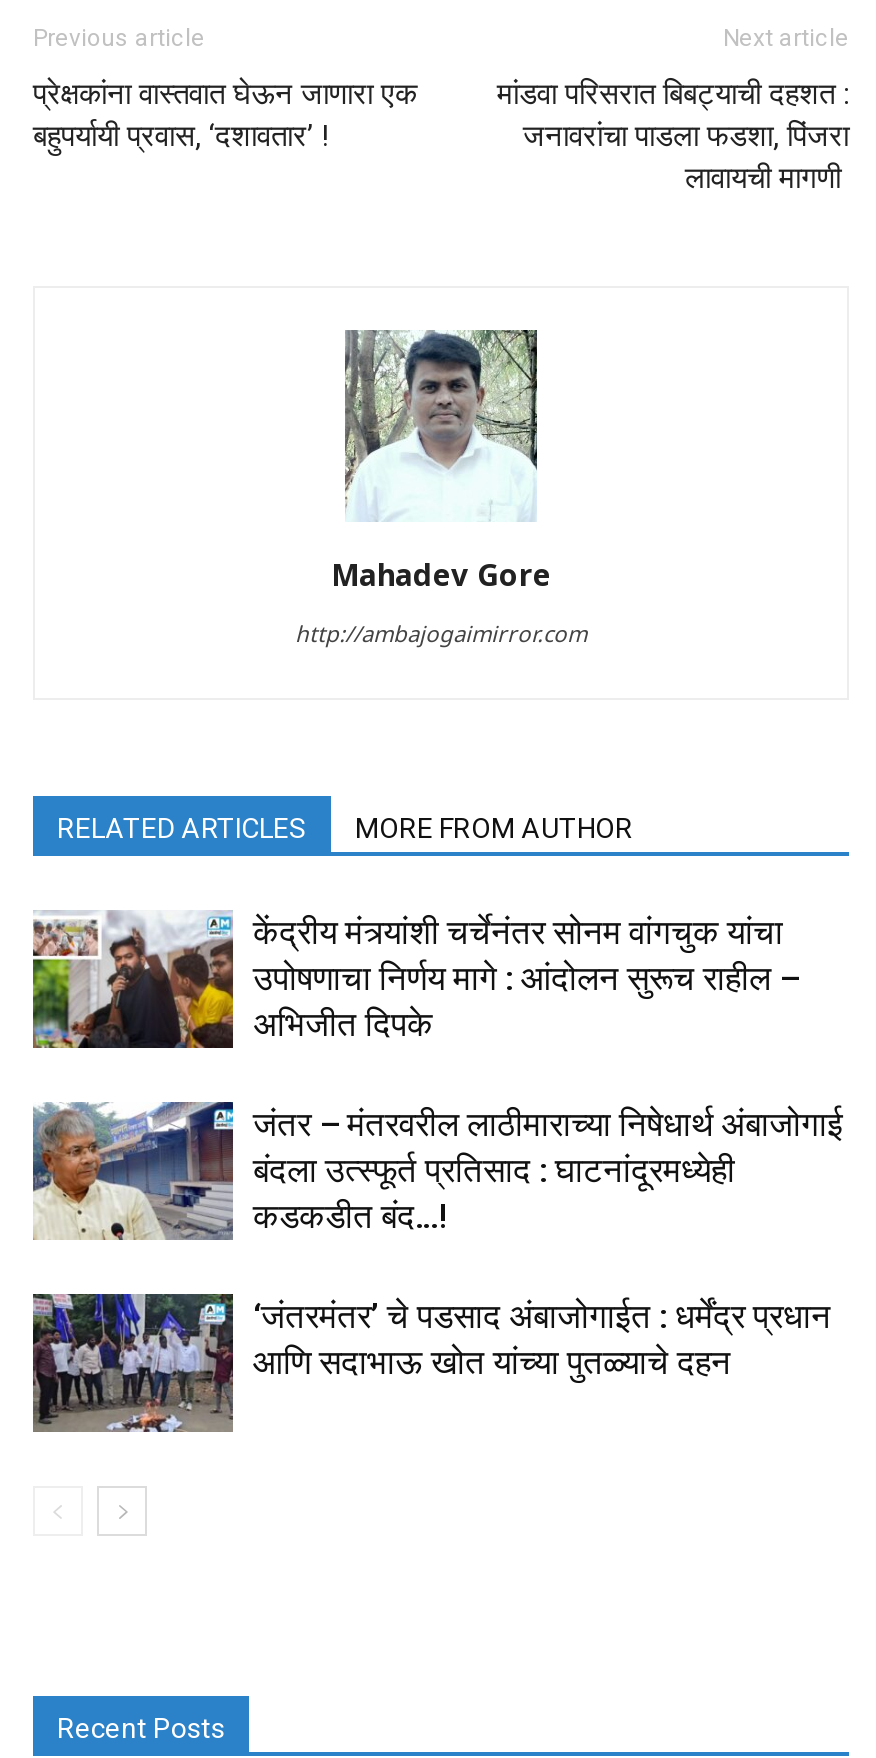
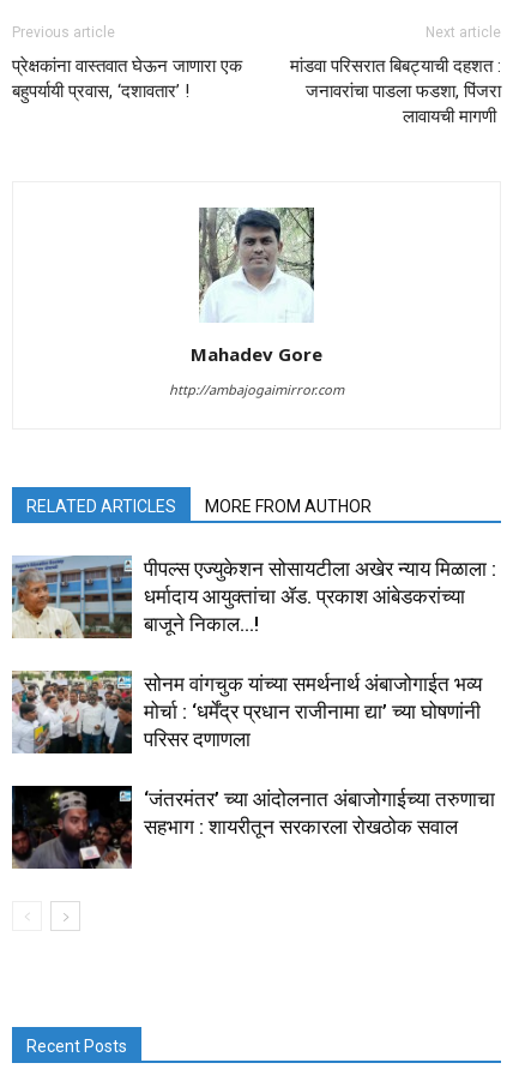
[31,910,799,1050] [image] | केंद्रीय मंत्र्यांशी चर्चेनंतर सोनम वांगचुक यांचा | उपोषणाचा निर्णय मागे : आंदोलन सुरूच राहील – | अभिजीत दिपके -> [11,555,496,638] [image] | पीपल्स एज्युकेशन सोसायटीला अखेर न्याय मिळाला : | धर्मादाय आयुक्तांचा ॲड. प्रकाश आंबेडकरांच्या | बाजूने निकाल…!
[31,1102,843,1242] [image] | जंतर – मंतरवरील लाठीमाराच्या निषेधार्थ अंबाजोगाई | बंदला उत्स्फूर्त प्रतिसाद : घाटनांदूरमध्येही | कडकडीत बंद…! -> [12,669,482,755] [image] | सोनम वांगचुक यांच्या समर्थनार्थ अंबाजोगाईत भव्य | मोर्चा : ‘धर्मेंद्र प्रधान राजीनामा द्या’ च्या घोषणांनी | परिसर दणाणला
[31,1292,831,1434] [image] | ‘जंतरमंतर’ चे पडसाद अंबाजोगाईत : धर्मेंद्र प्रधान | आणि सदाभाऊ खोत यांच्या पुतळ्याचे दहन -> [12,785,495,869] [image] | ‘जंतरमंतर’ च्या आंदोलनात अंबाजोगाईच्या तरुणाचा | सहभाग : शायरीतून सरकारला रोखठोक सवाल

